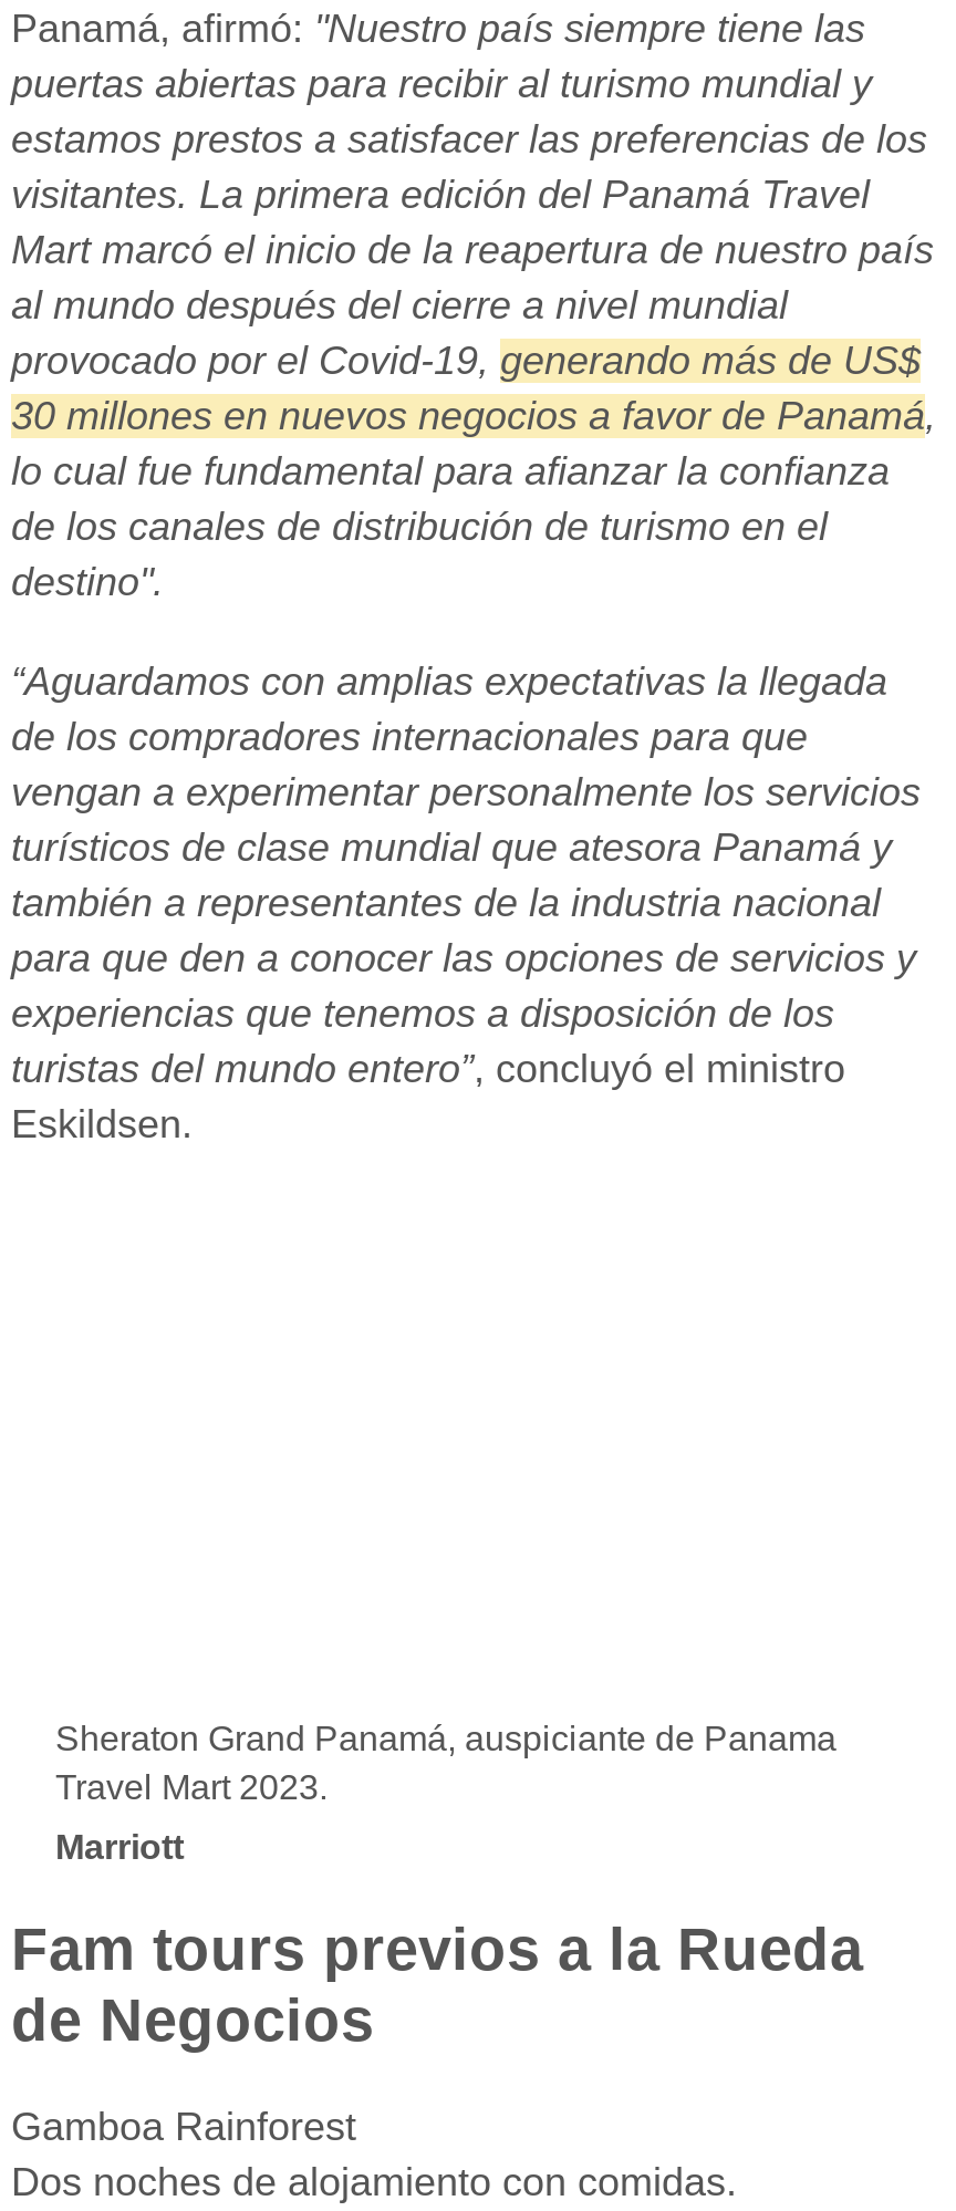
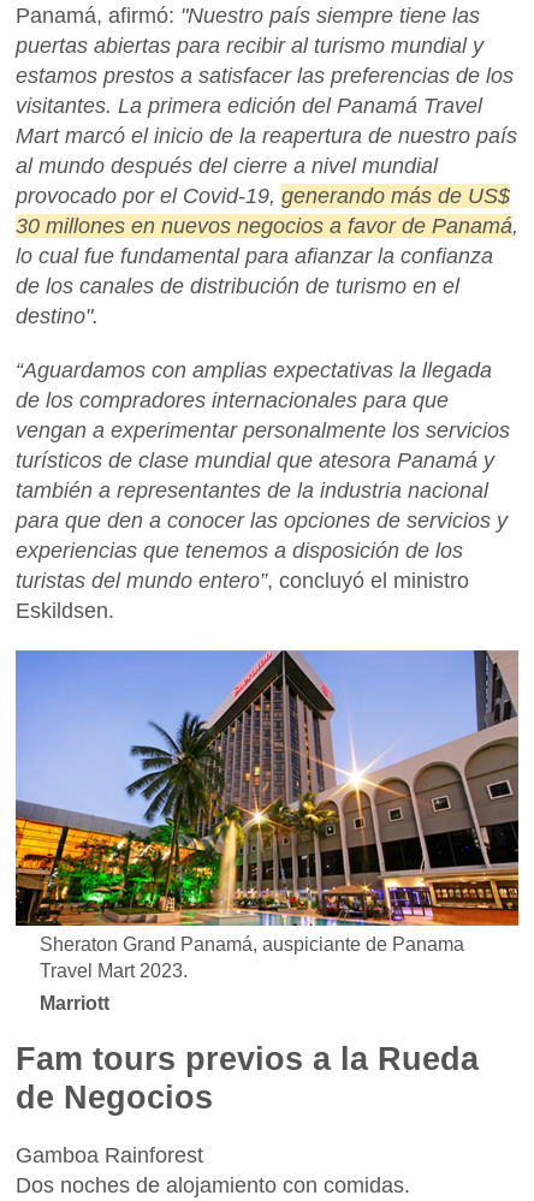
none -> [14,649,520,927] [image]

